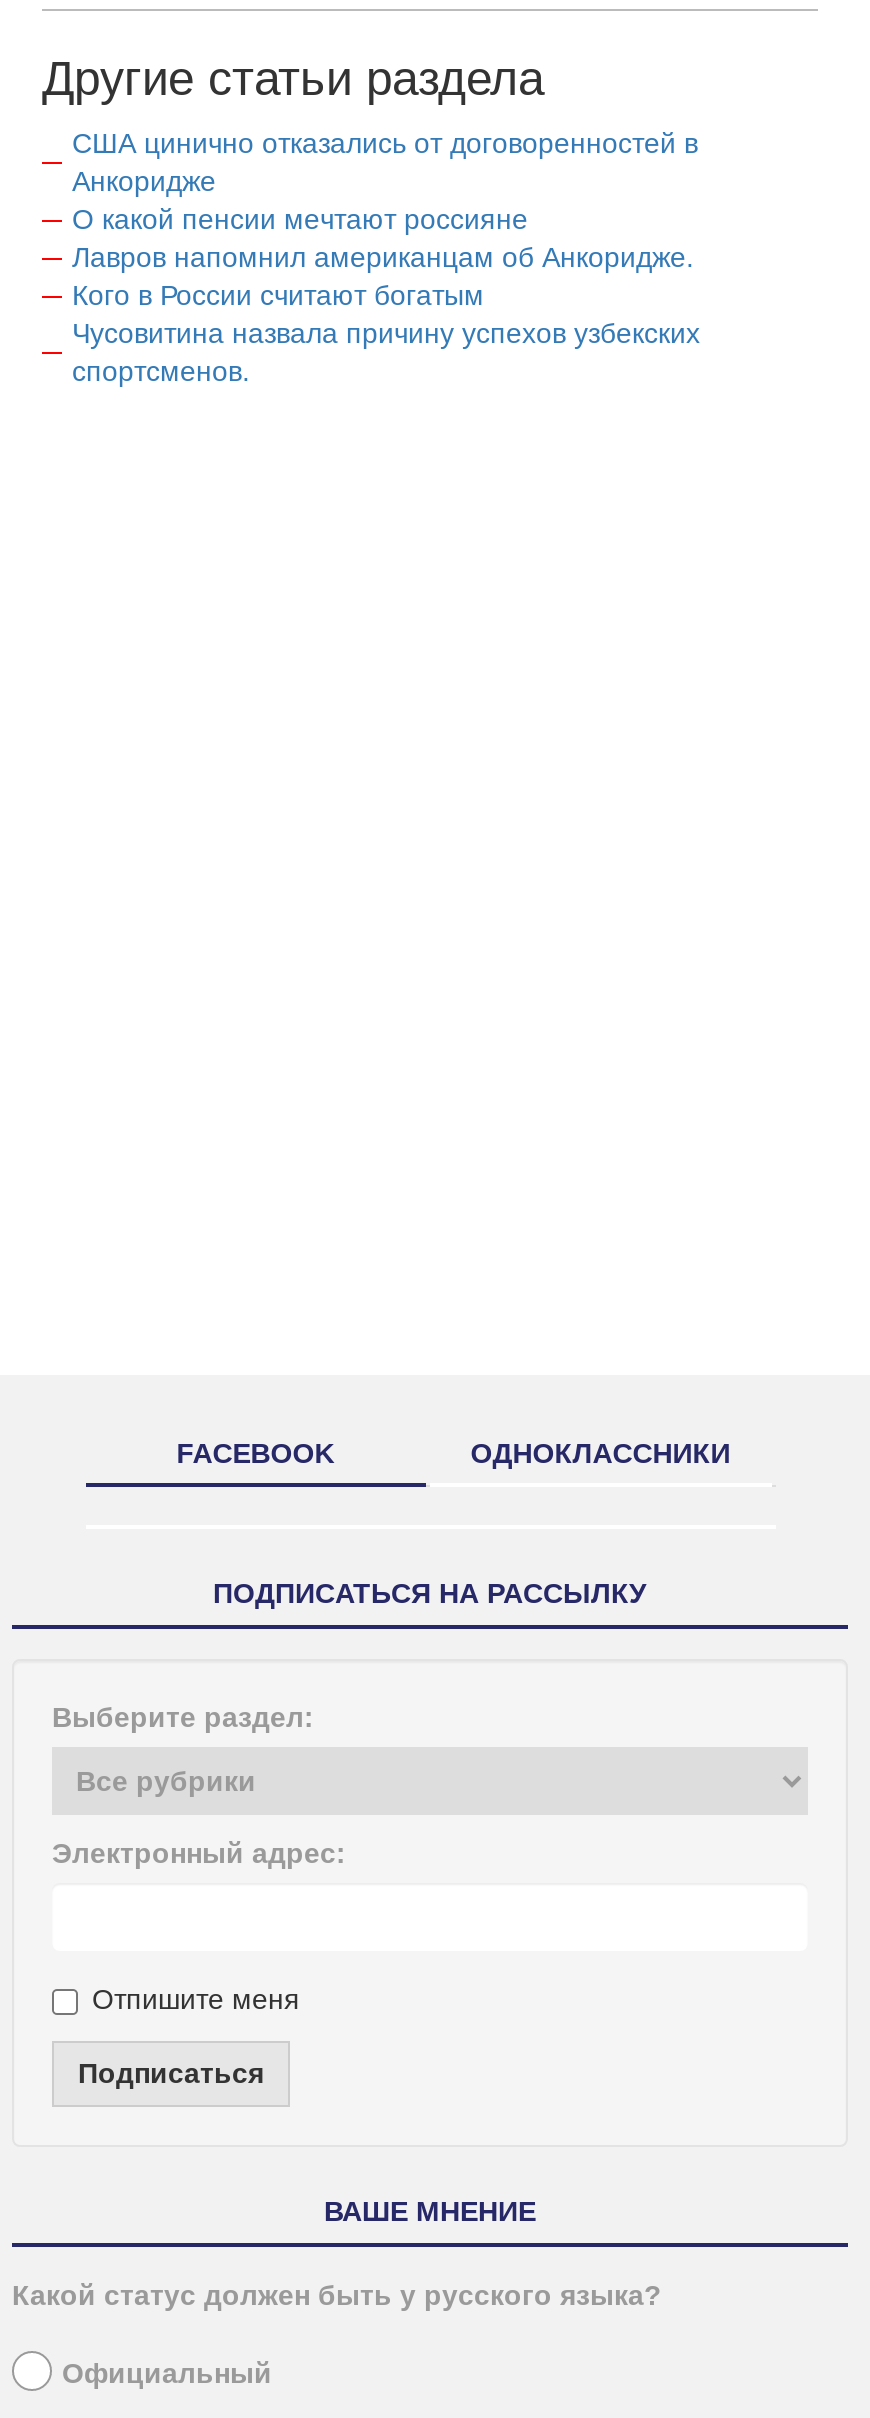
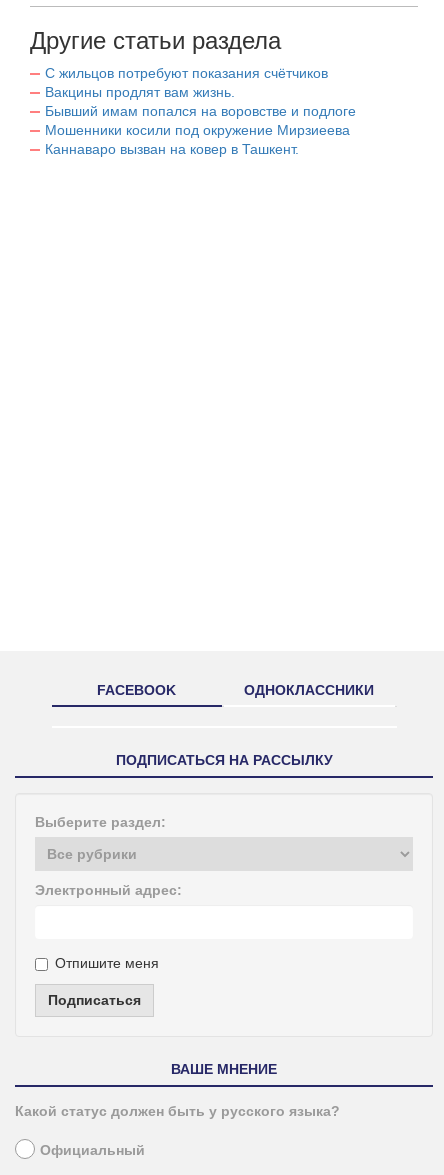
[72,127,700,387] США цинично отказались от договоренностей в | Анкоридже | О какой пенсии мечтают россияне | Лавров напомнил американцам об Анкоридже. | Кого в России считают богатым | Чусовитина назвала причину успехов узбекских | спортсменов. -> [45,65,356,157] С жильцов потребуют показания счётчиков | Вакцины продлят вам жизнь. | Бывший имам попался на воровстве и подлоге | Мошенники косили под окружение Мирзиеева | Каннаваро вызван на ковер в Ташкент.

